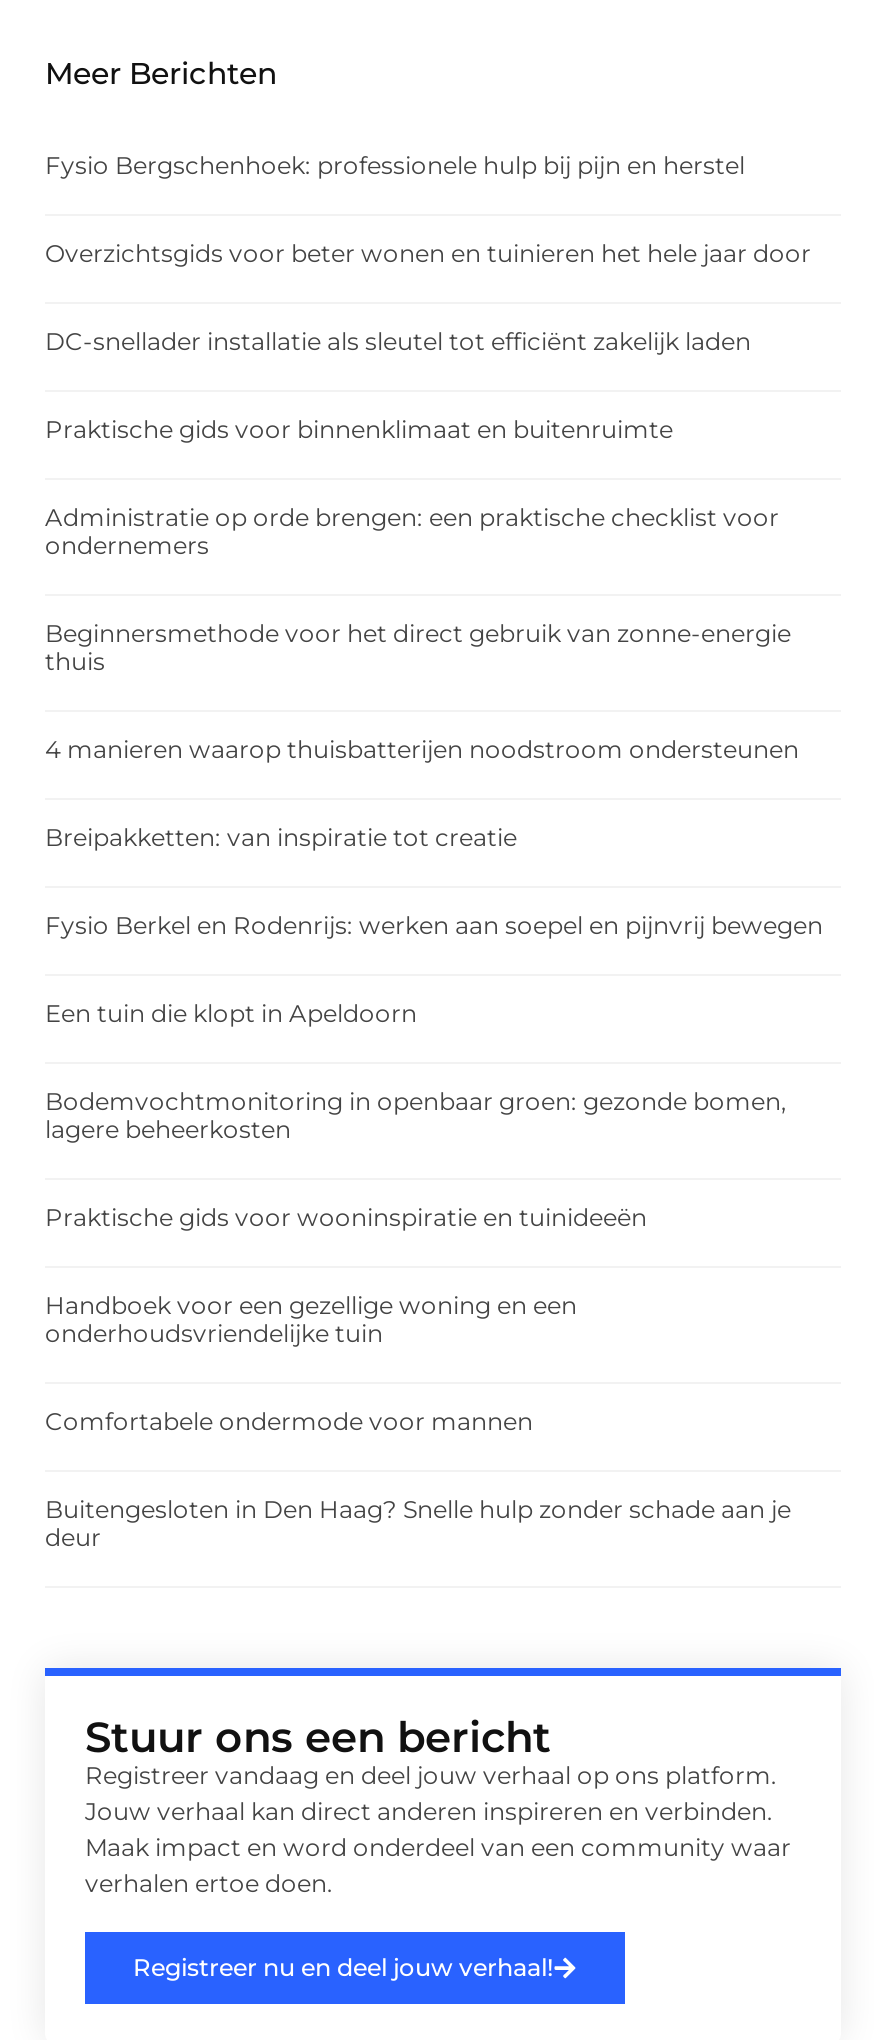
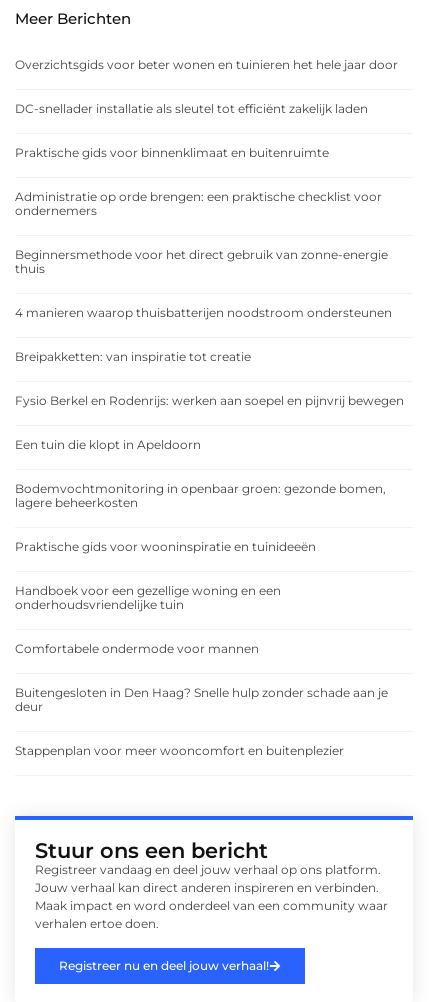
[45,151,745,181] Fysio Bergschenhoek: professionele hulp bij pijn en herstel -> none
moved [45,239,823,1553] -> [15,57,404,714]: Overzichtsgids voor beter wonen en tuinieren het hele jaar door | DC-snellader installatie als sleutel tot efficiënt zakelijk laden | Praktische gids voor binnenklimaat en buitenruimte | ... | Buitengesloten in Den Haag? Snelle hulp zonder schade aan je | deur
none -> [15,743,344,758] Stappenplan voor meer wooncomfort en buitenplezier

